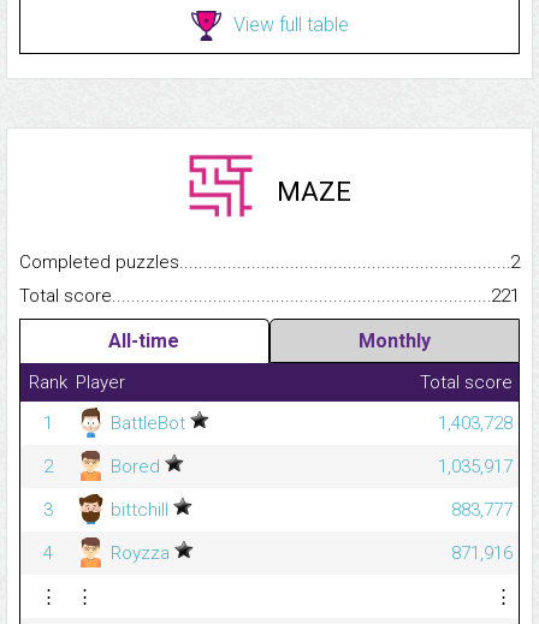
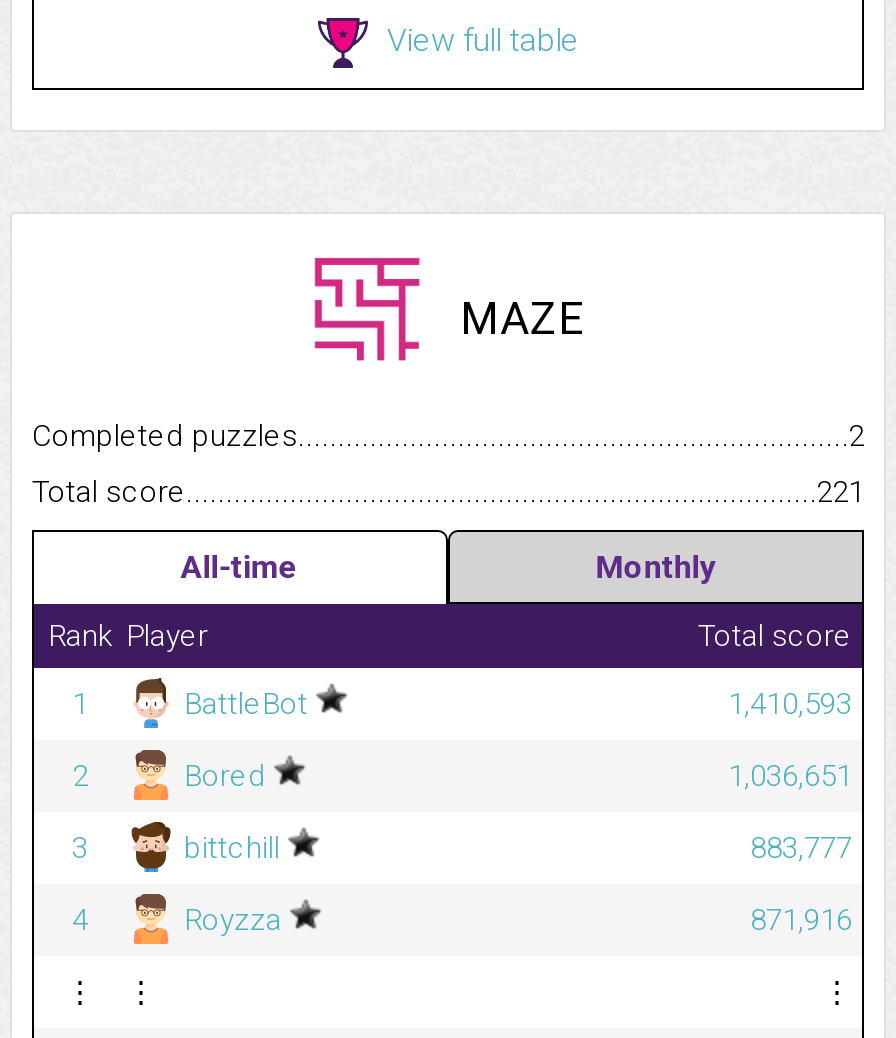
[438,413,513,434] 1,403,728 -> [728,686,852,722] 1,410,593
[438,456,513,477] 1,035,917 -> [728,758,852,794] 1,036,651

